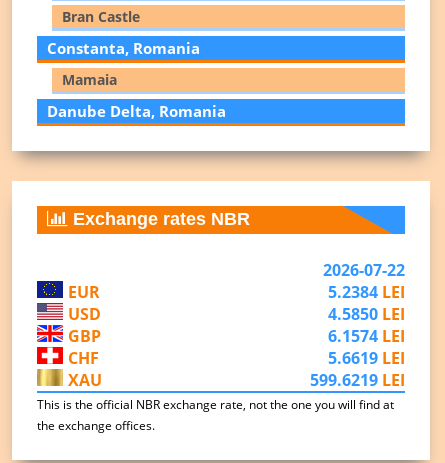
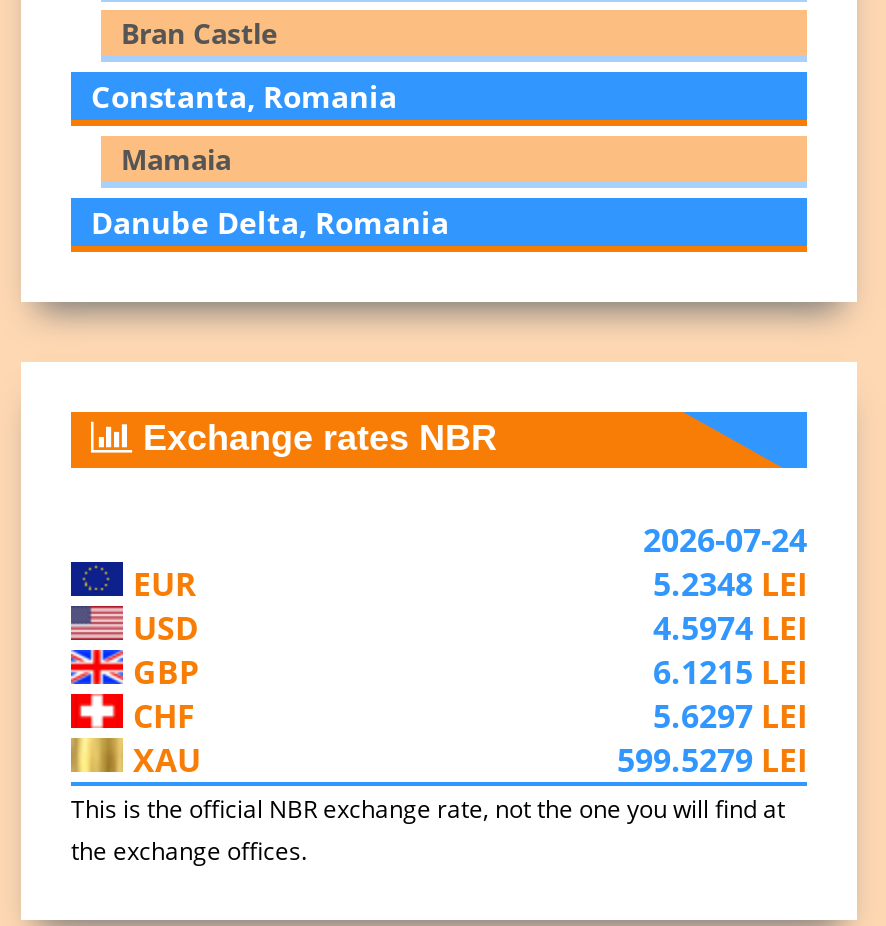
[323,259,405,281] 2026-07-22 -> [643,518,807,562] 2026-07-24
[328,281,405,303] 5.2384 LEI -> [653,562,807,606] 5.2348 LEI
[328,303,405,325] 4.5850 LEI -> [653,606,807,650] 4.5974 LEI
[328,325,405,347] 6.1574 LEI -> [653,650,807,694] 6.1215 LEI
[328,347,405,369] 5.6619 LEI -> [653,694,807,738] 5.6297 LEI
[310,369,405,391] 599.6219 LEI -> [617,738,807,782] 599.5279 LEI

